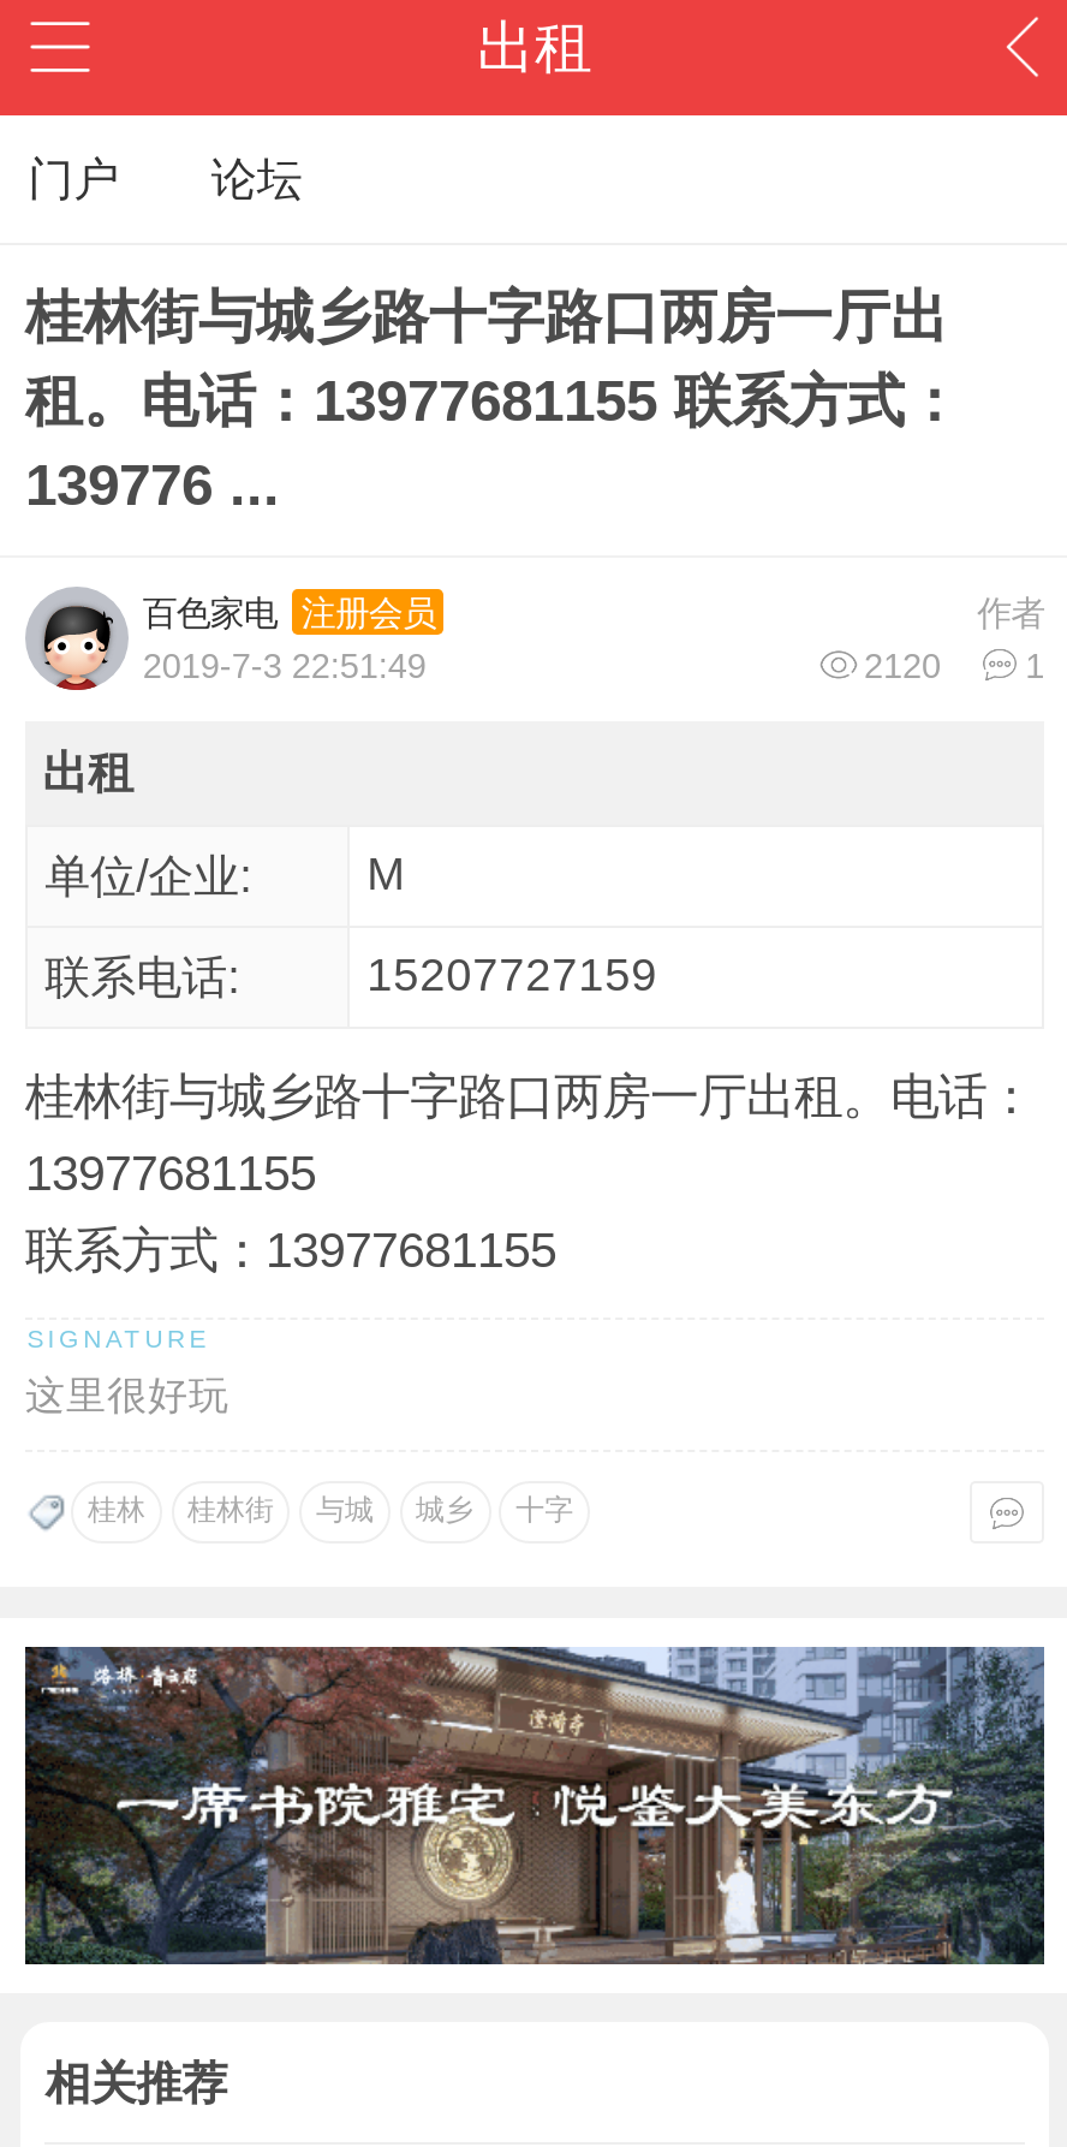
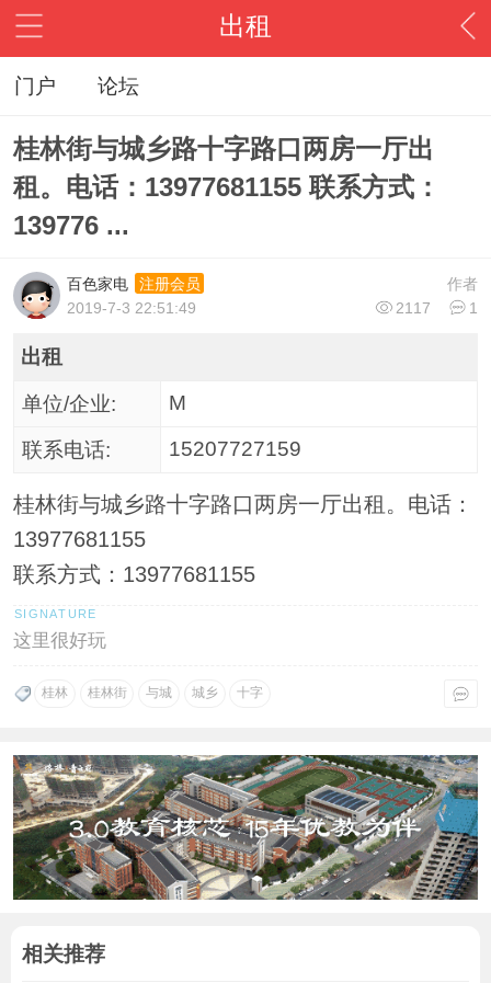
[864,647,1044,685] 2120 1 -> [396,299,478,317] 2117 1
[23,1645,1047,1967] [image] -> [12,754,479,901] [image]

